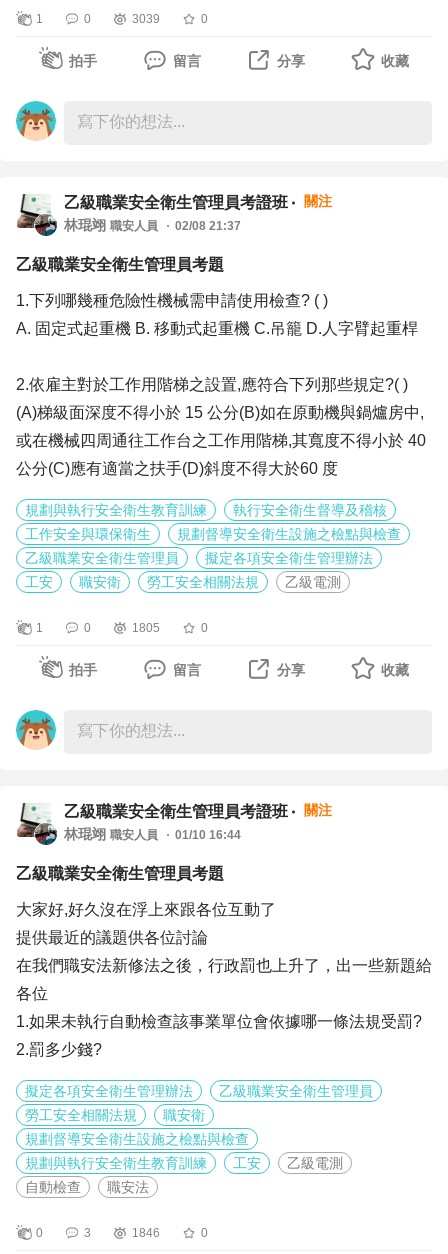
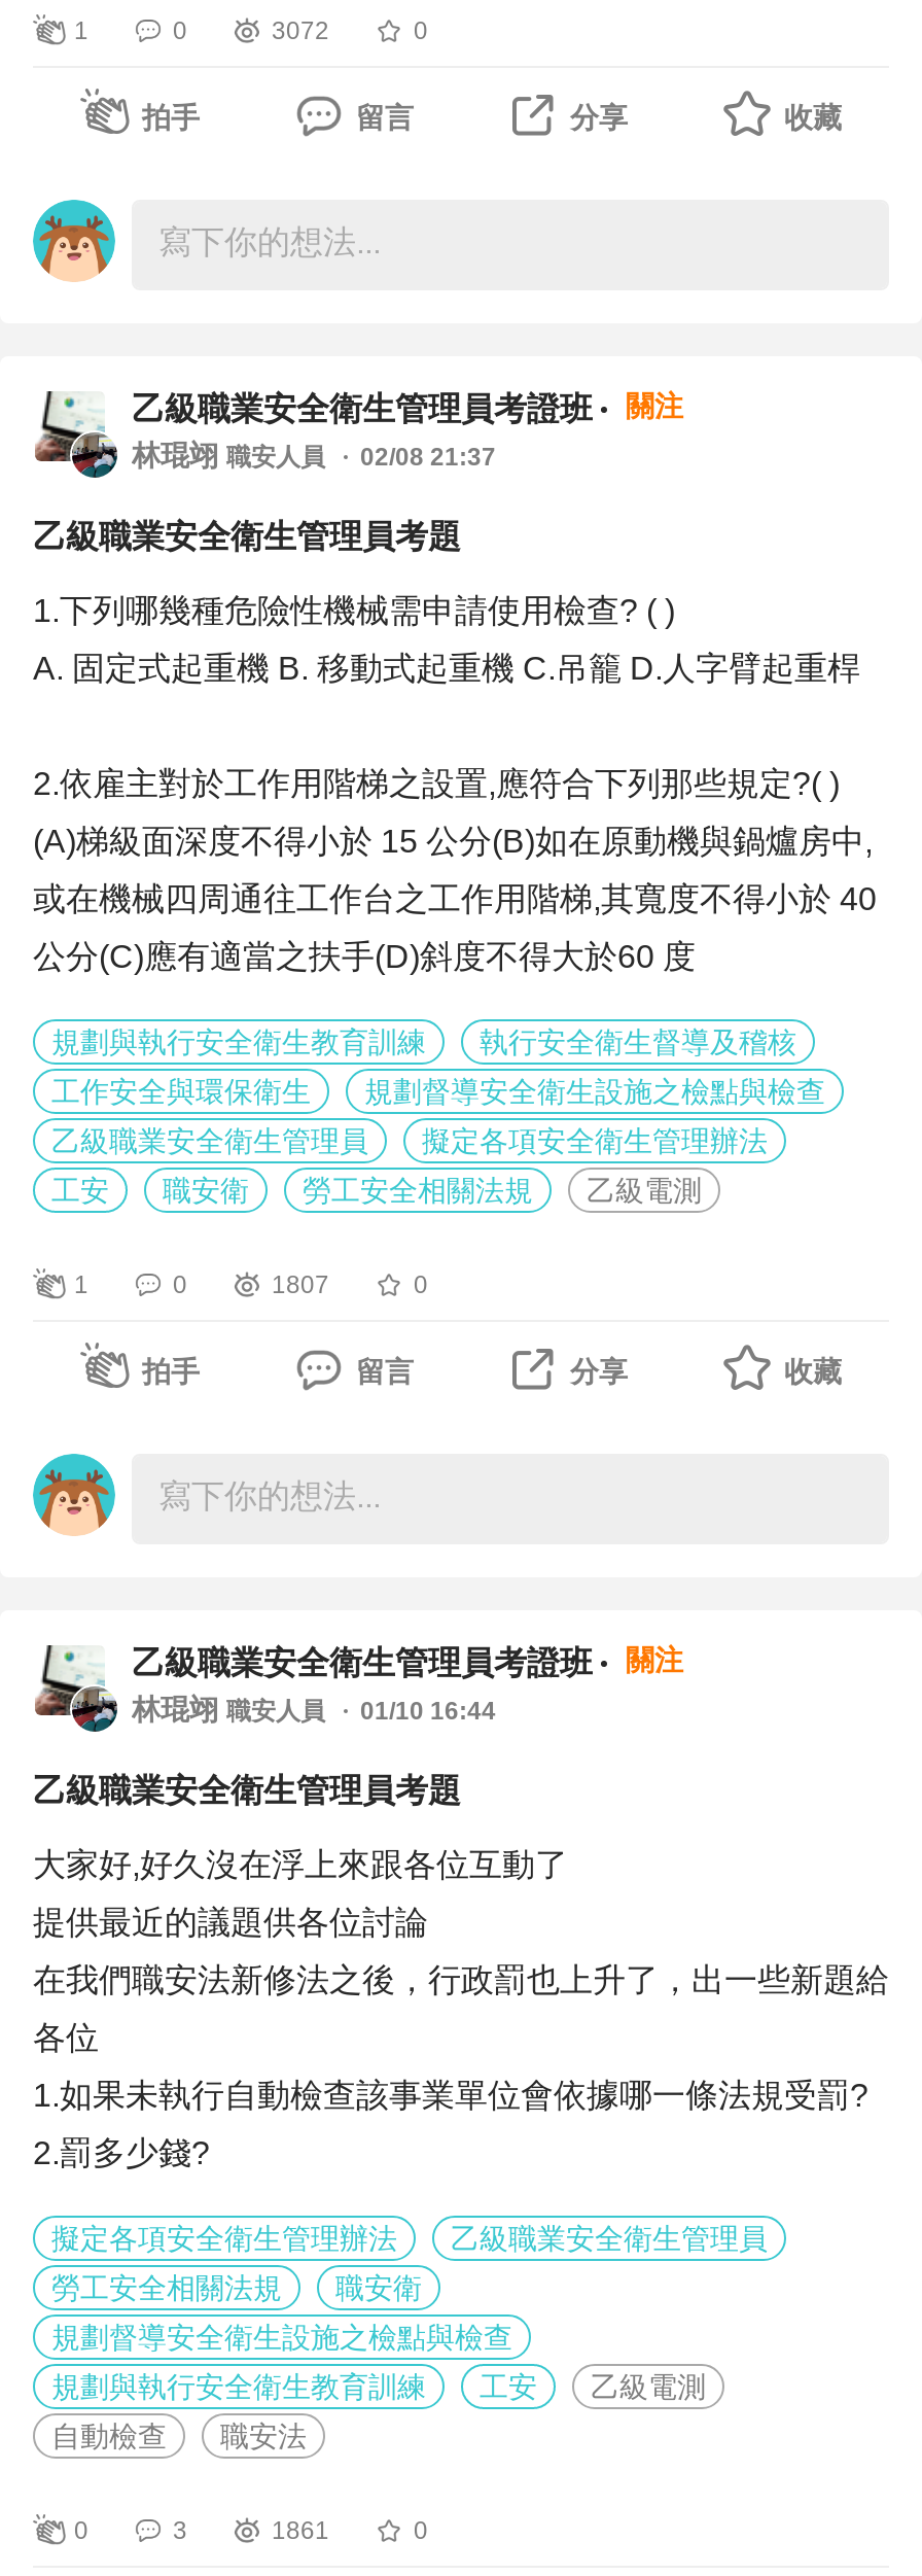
[132,12,160,26] 3039 -> [272,16,329,45] 3072
[132,621,160,635] 1805 -> [272,1270,329,1299] 1807
[132,1226,160,1240] 1846 -> [272,2516,329,2545] 1861

